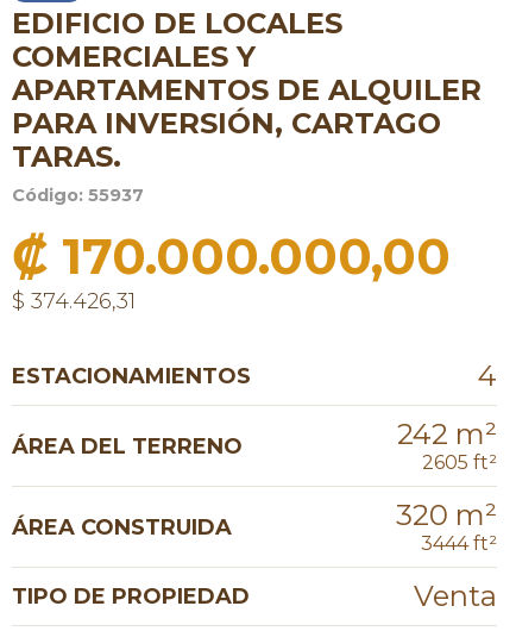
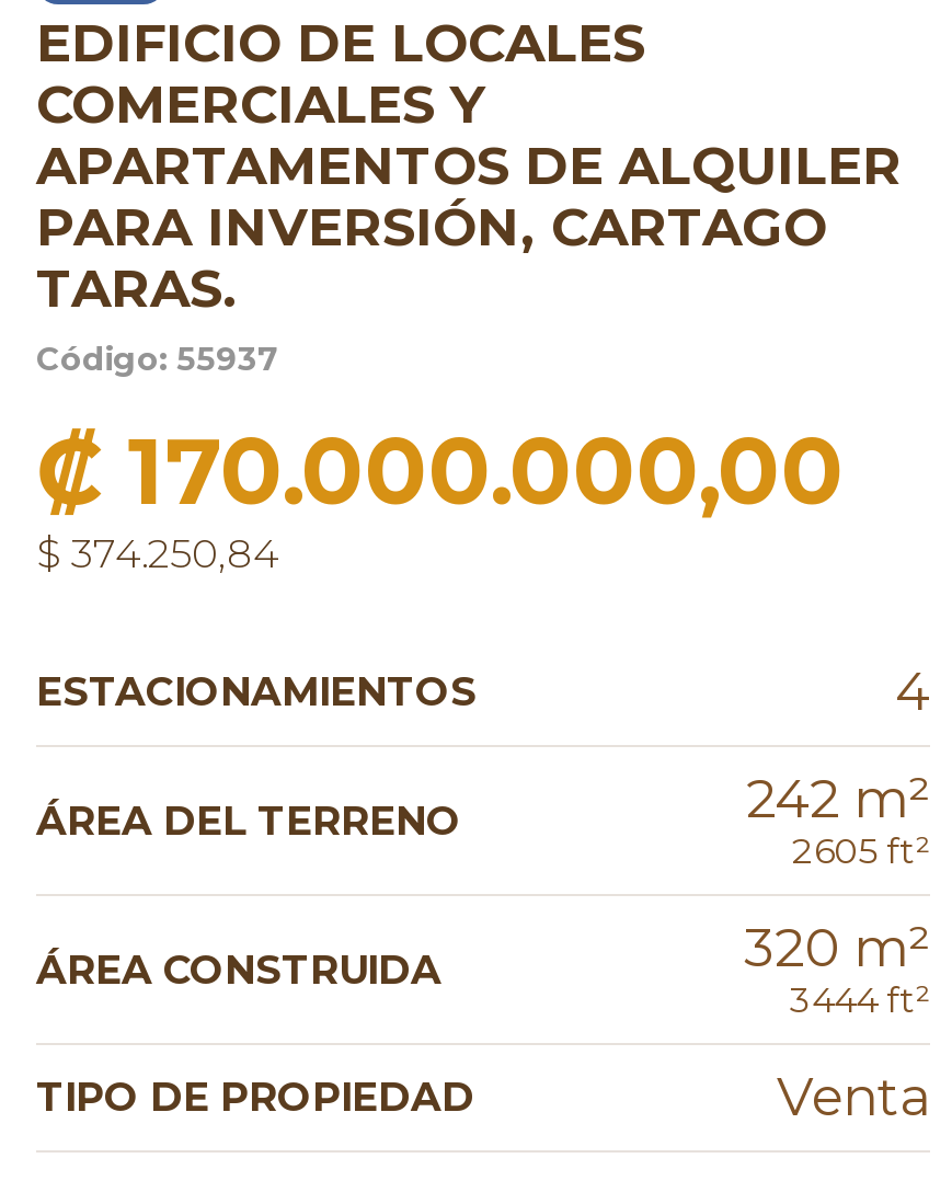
[12,288,136,315] $ 374.426,31 -> [36,531,279,579] $ 374.250,84

